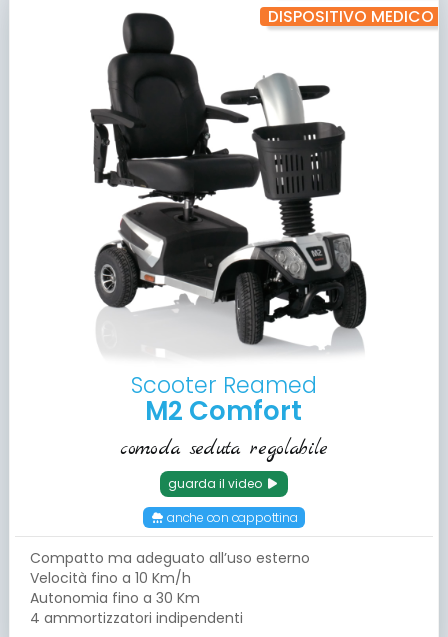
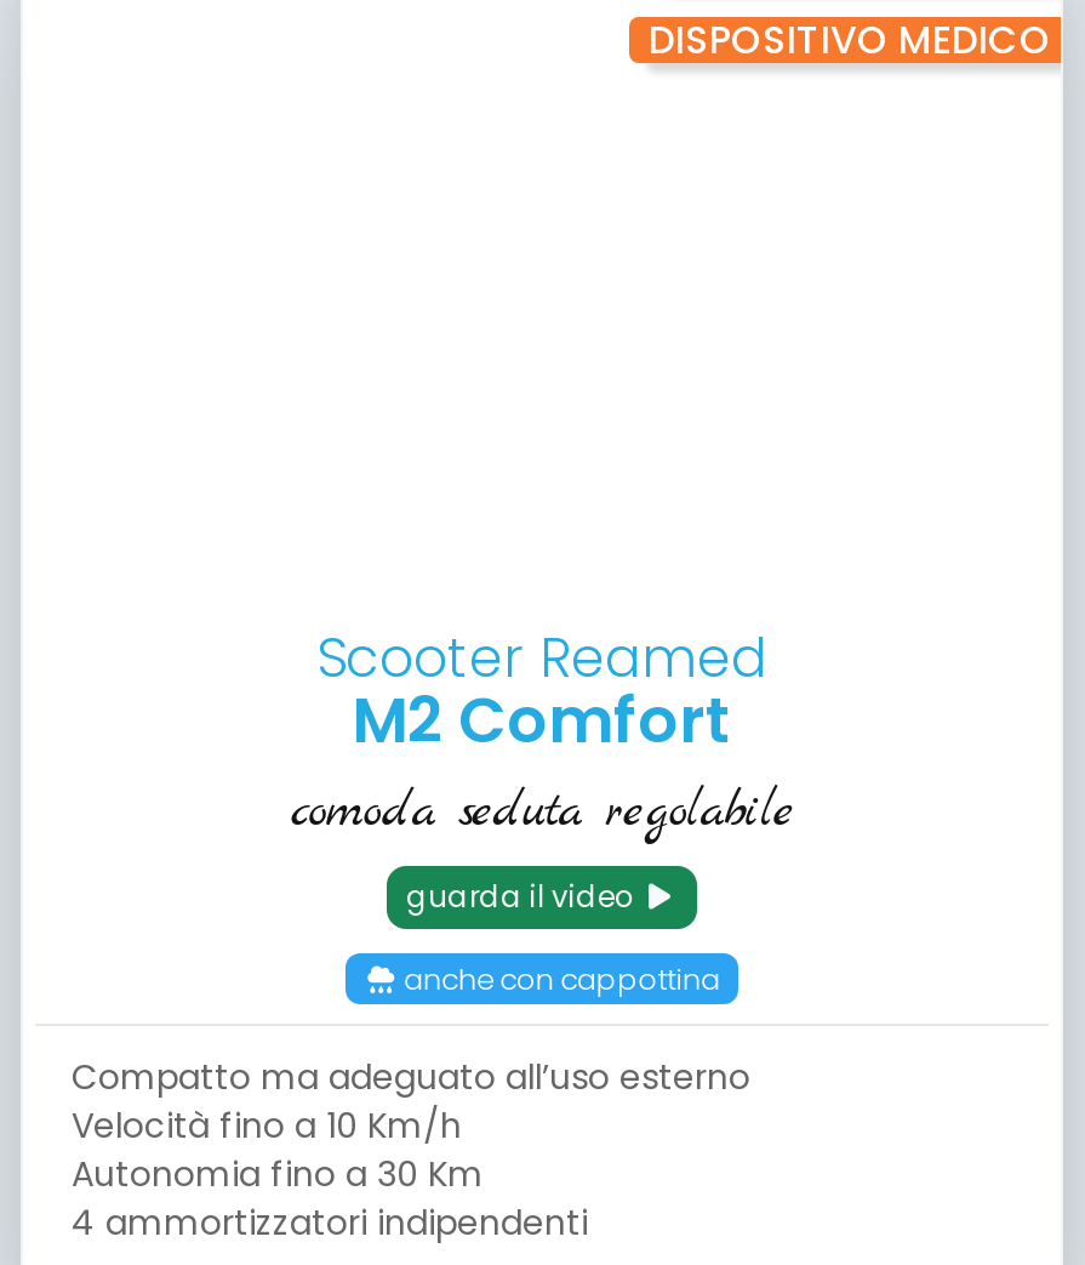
[90,12,367,354] [image] -> none

